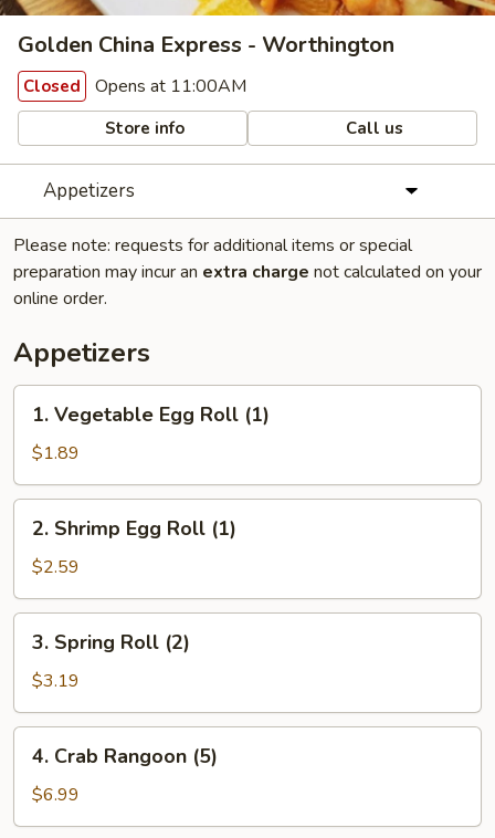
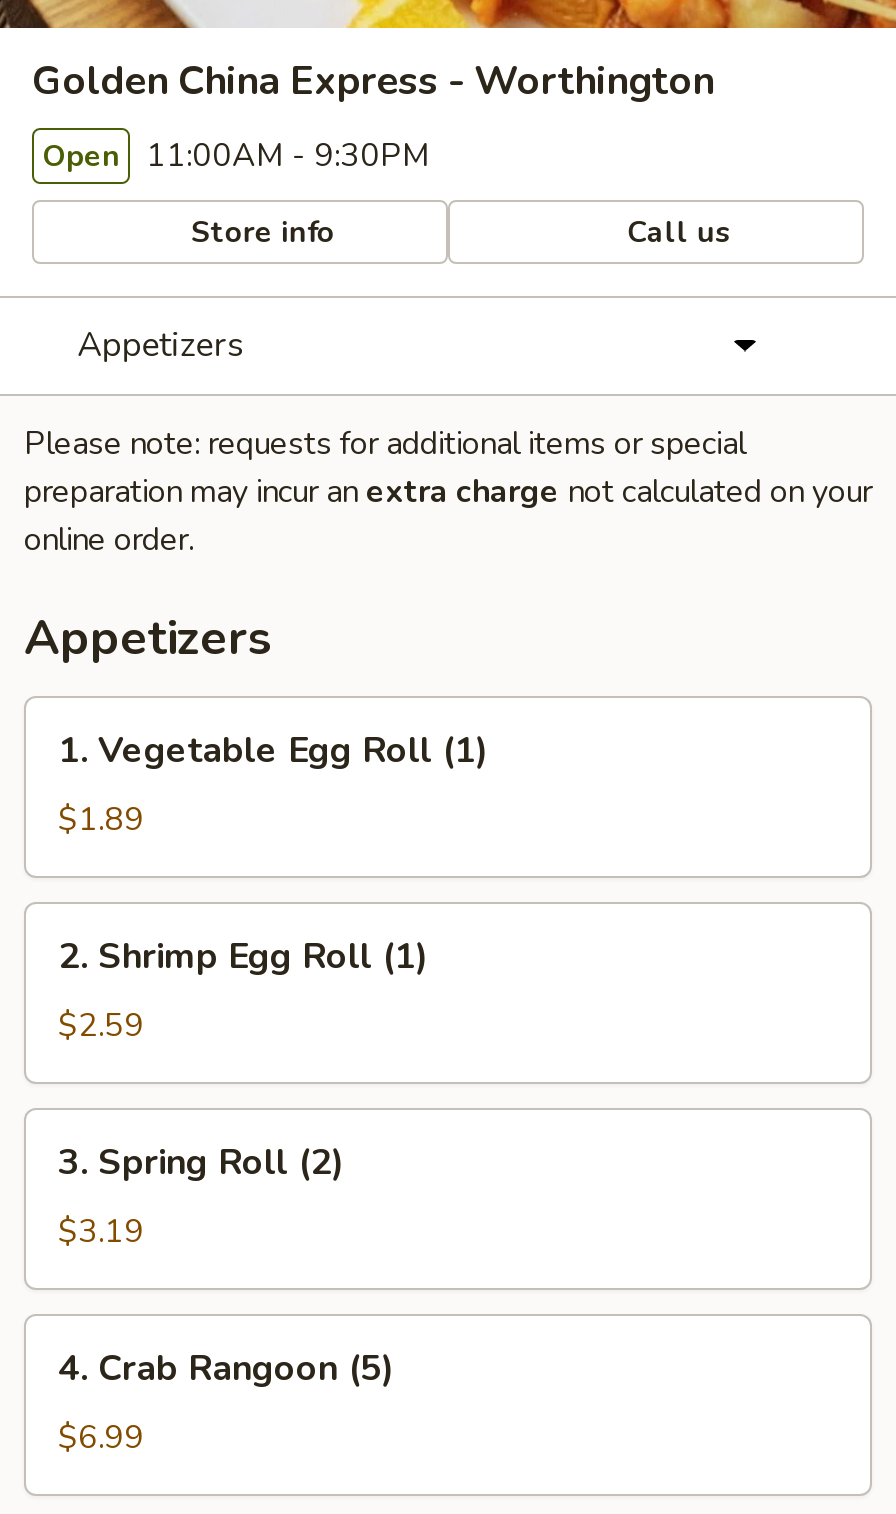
[23,74,246,98] Closed Opens at 11:00AM -> [42,134,430,178] Open 11:00AM - 9:30PM

